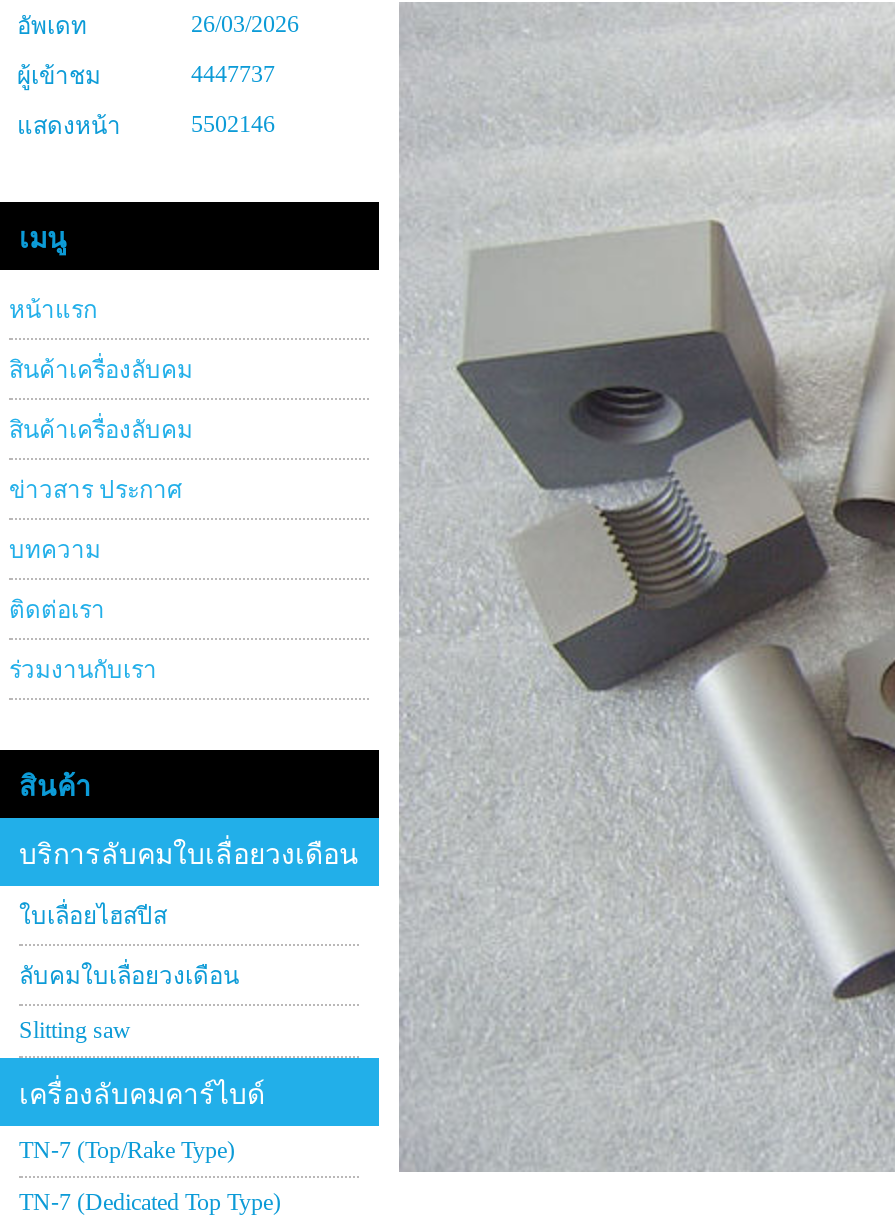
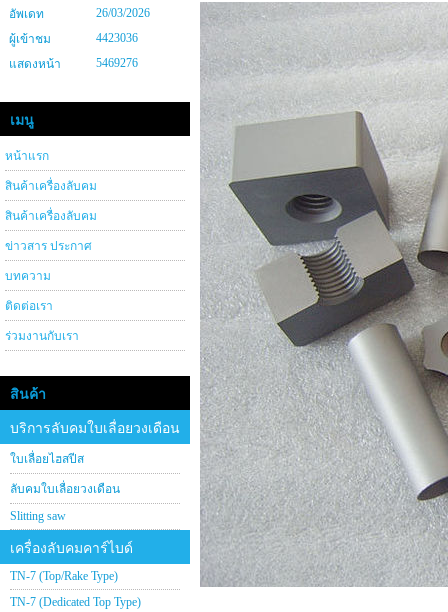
[191,60,275,88] 4447737 -> [96,31,138,45] 4423036
[191,110,275,138] 5502146 -> [96,56,138,70] 5469276

